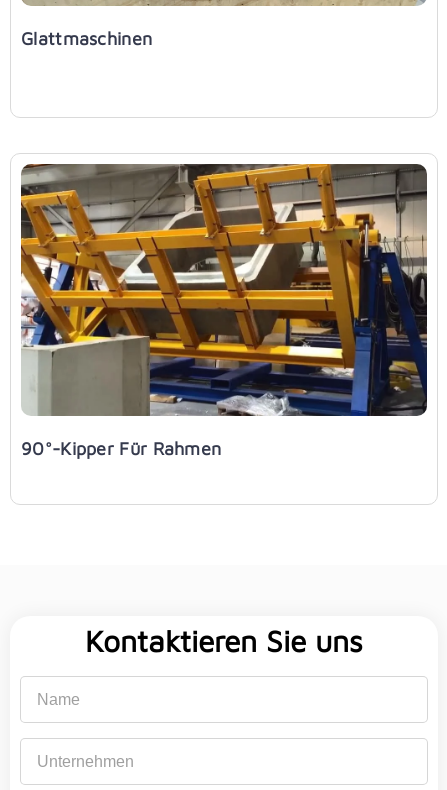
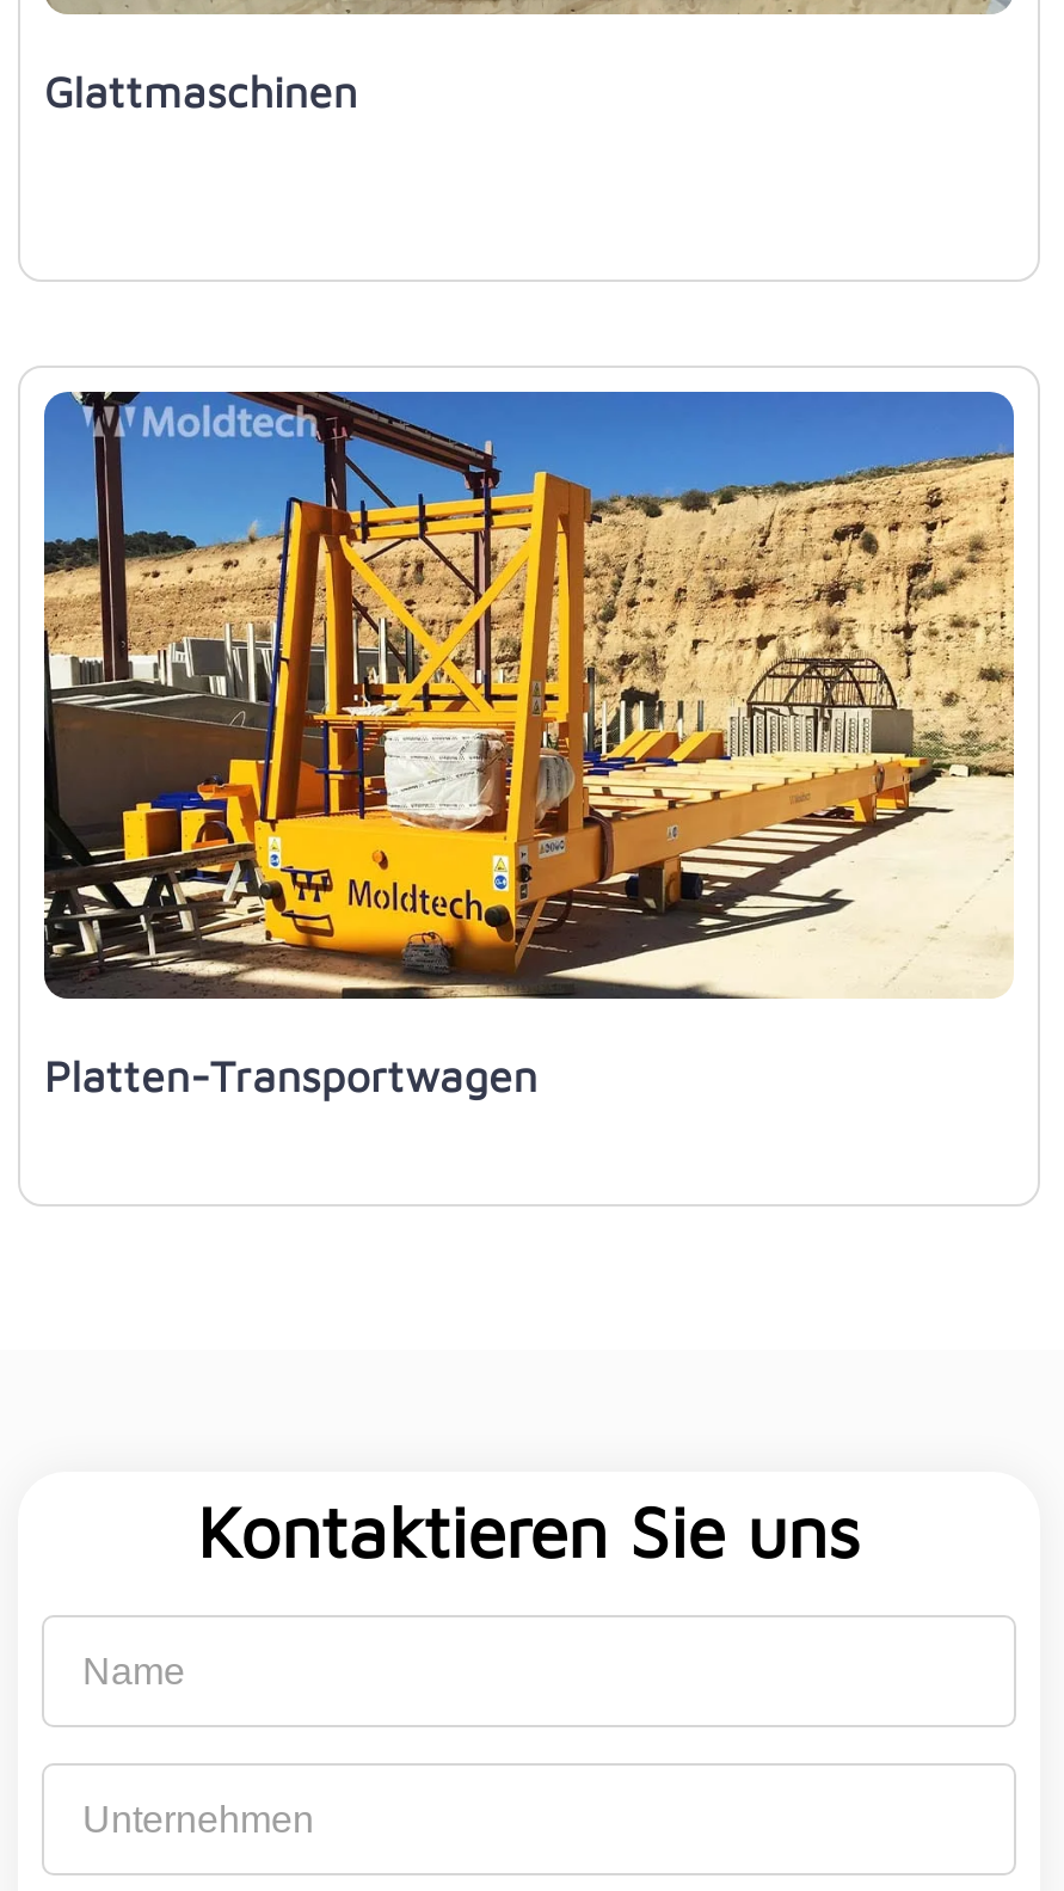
[20,163,428,459] [image] | 90°-Kipper Für Rahmen -> [42,389,1016,1102] [image] | Platten-Transportwagen

